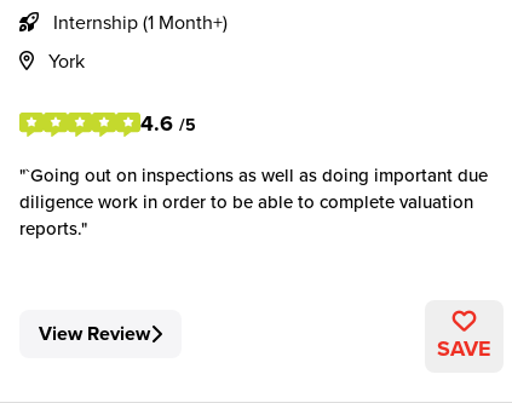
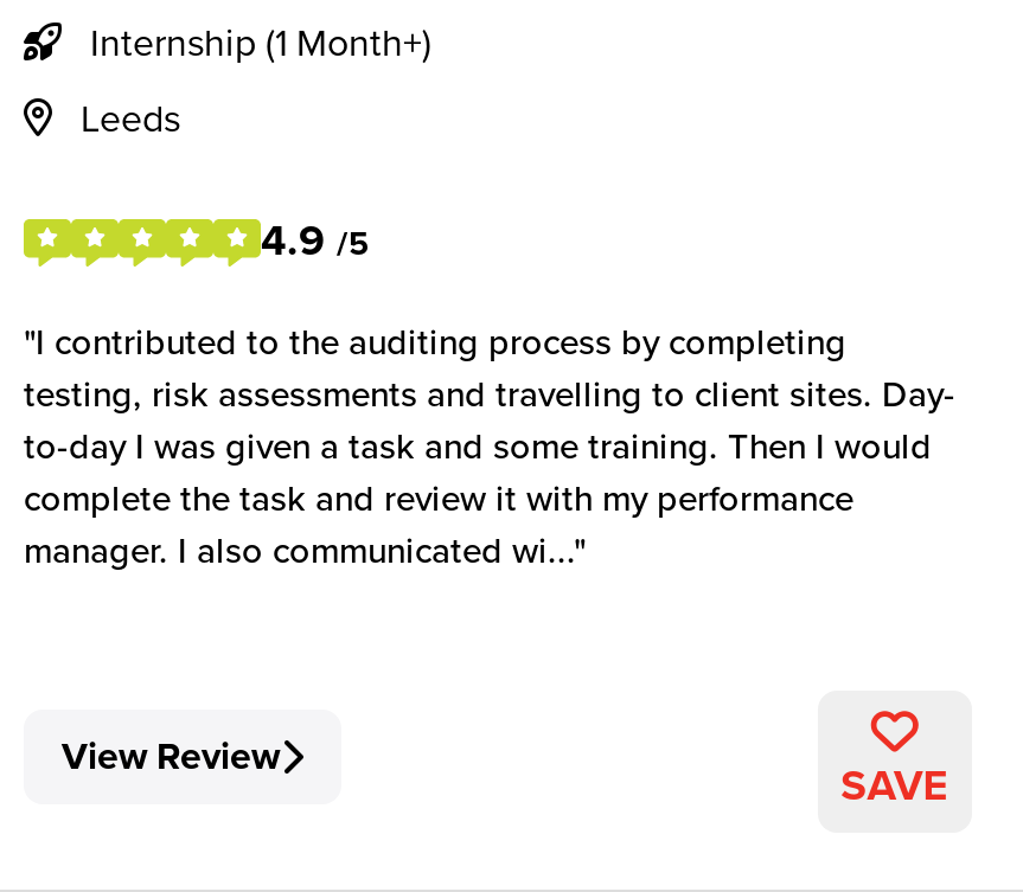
[44,47,85,74] York -> [71,91,180,143] Leeds
[140,108,196,139] 4.6 /5 -> [261,210,370,271] 4.9 /5
[19,162,488,241] `Going out on inspections as well as doing important due | diligence work in order to be able to complete valuation | reports. -> [24,316,955,575] I contributed to the auditing process by completing | testing, risk assessments and travelling to client sites. Day- | to-day I was given a task and some training. Then I would | complete the task and review it with my performance | manager. I also communicated wi...

